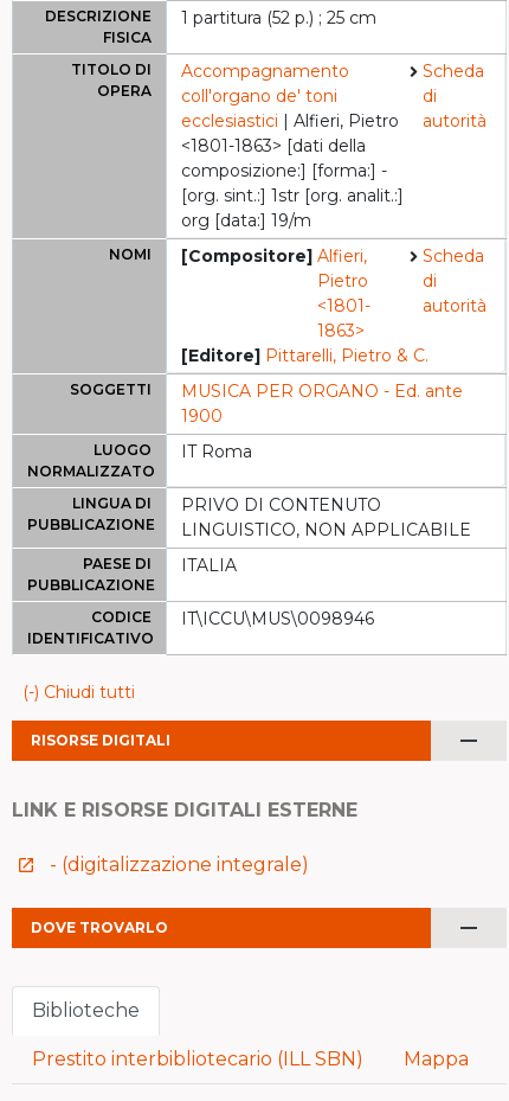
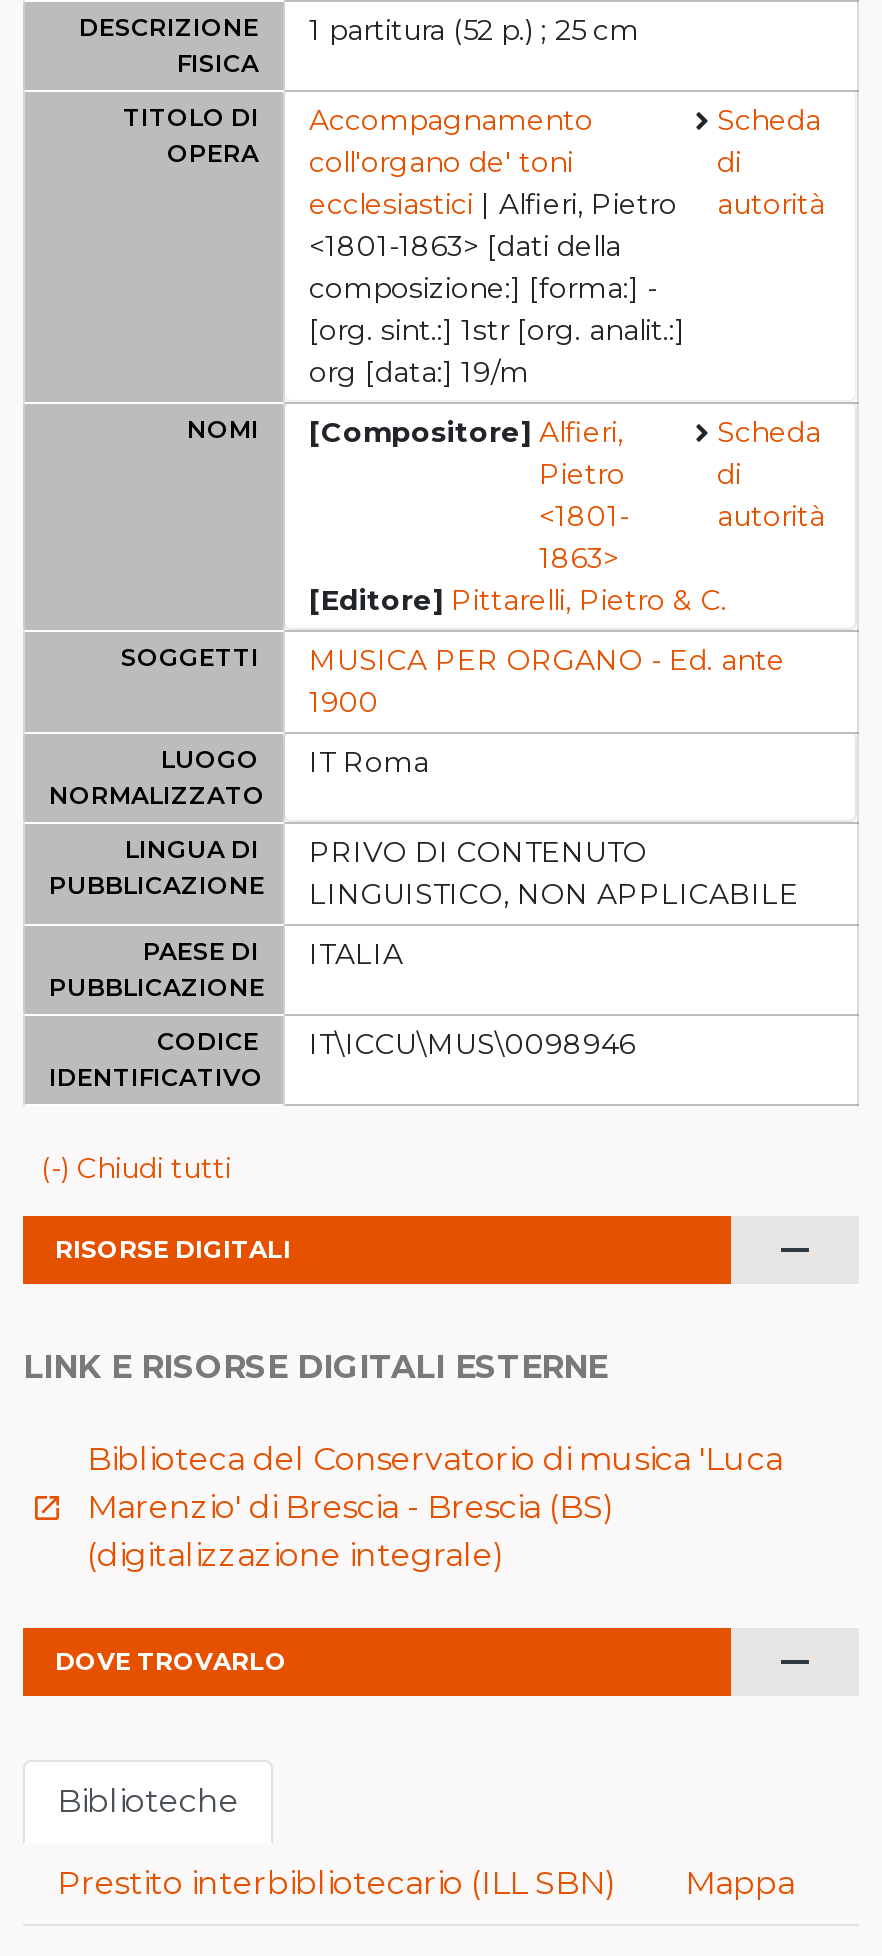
[50,853,309,876] - (digitalizzazione integrale) -> [87,1440,783,1574] Biblioteca del Conservatorio di musica 'Luca | Marenzio' di Brescia - Brescia (BS) | (digitalizzazione integrale)

